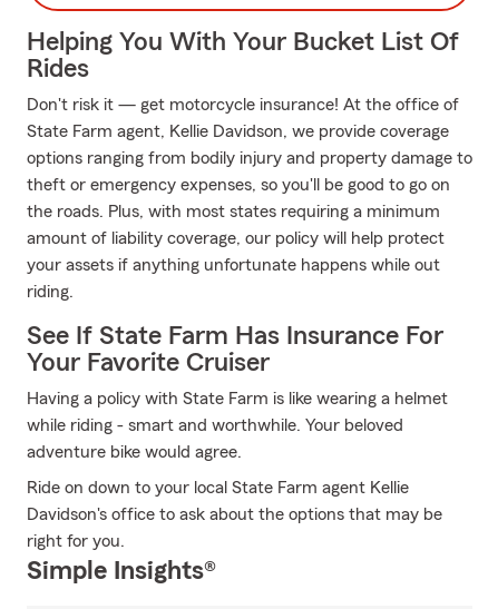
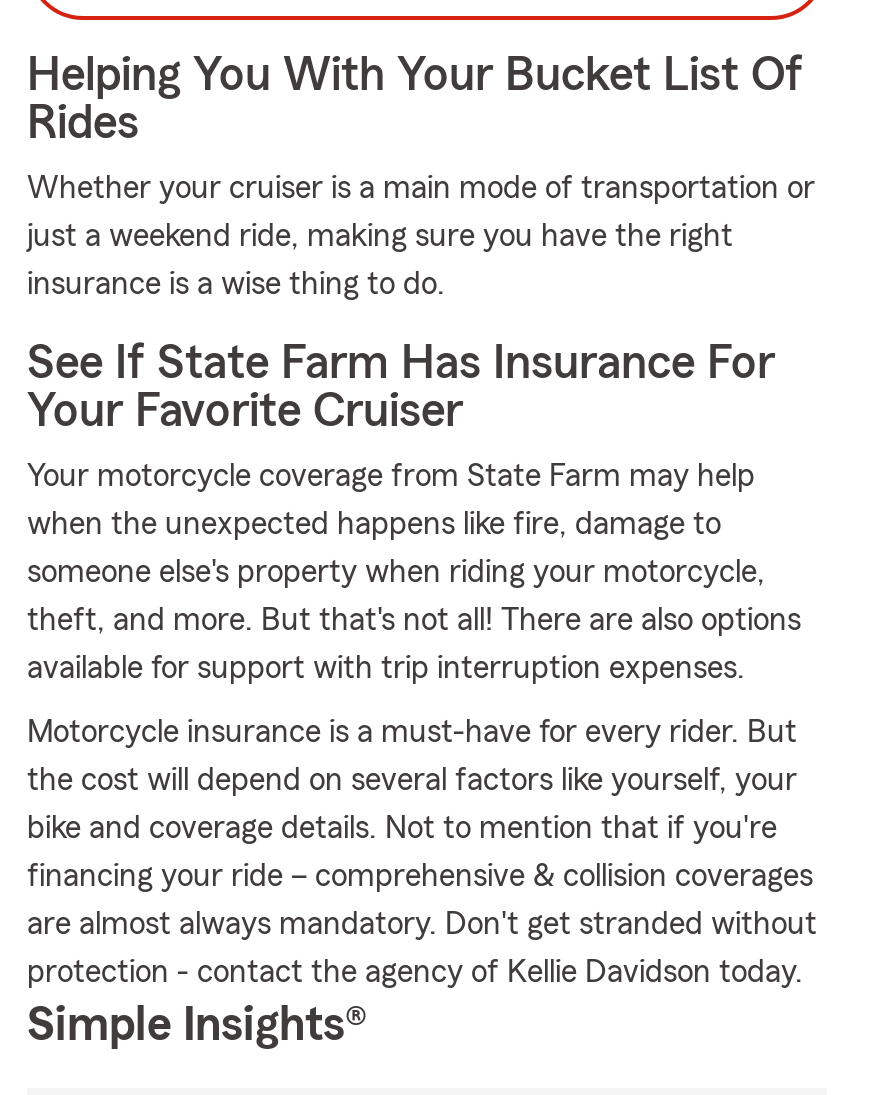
[27,96,472,301] Don't risk it — get motorcycle insurance! At the office of | State Farm agent, Kellie Davidson, we provide coverage | options ranging from bodily injury and property damage to | theft or emergency expenses, so you'll be good to go on | the roads. Plus, with most states requiring a minimum | amount of liability coverage, our policy will help protect | your assets if anything unfortunate happens while out | riding. -> [27,172,815,300] Whether your cruiser is a main mode of transportation or | just a weekend ride, making sure you have the right | insurance is a wise thing to do.
moved [27,323,443,376] -> [27,340,775,436]: See If State Farm Has Insurance For | Your Favorite Cruiser
[27,390,448,550] Having a policy with State Farm is like wearing a helmet | while riding - smart and worthwhile. Your beloved | adventure bike would agree. | Ride on down to your local State Farm agent Kellie | Davidson's office to ask about the options that may be | right for you. -> [27,460,817,988] Your motorcycle coverage from State Farm may help | when the unexpected happens like fire, damage to | someone else's property when riding your motorcycle, | theft, and more. But that's not all! There are also options | available for support with trip interruption expenses. | Motorcycle insurance is a must-have for every rider. But | the cost will depend on several factors like yourself, your | bike and coverage details. Not to mention that if you're | financing your ride – comprehensive & collision coverages | are almost always mandatory. Don't get stranded without | protection - contact the agency of Kellie Davidson today.

